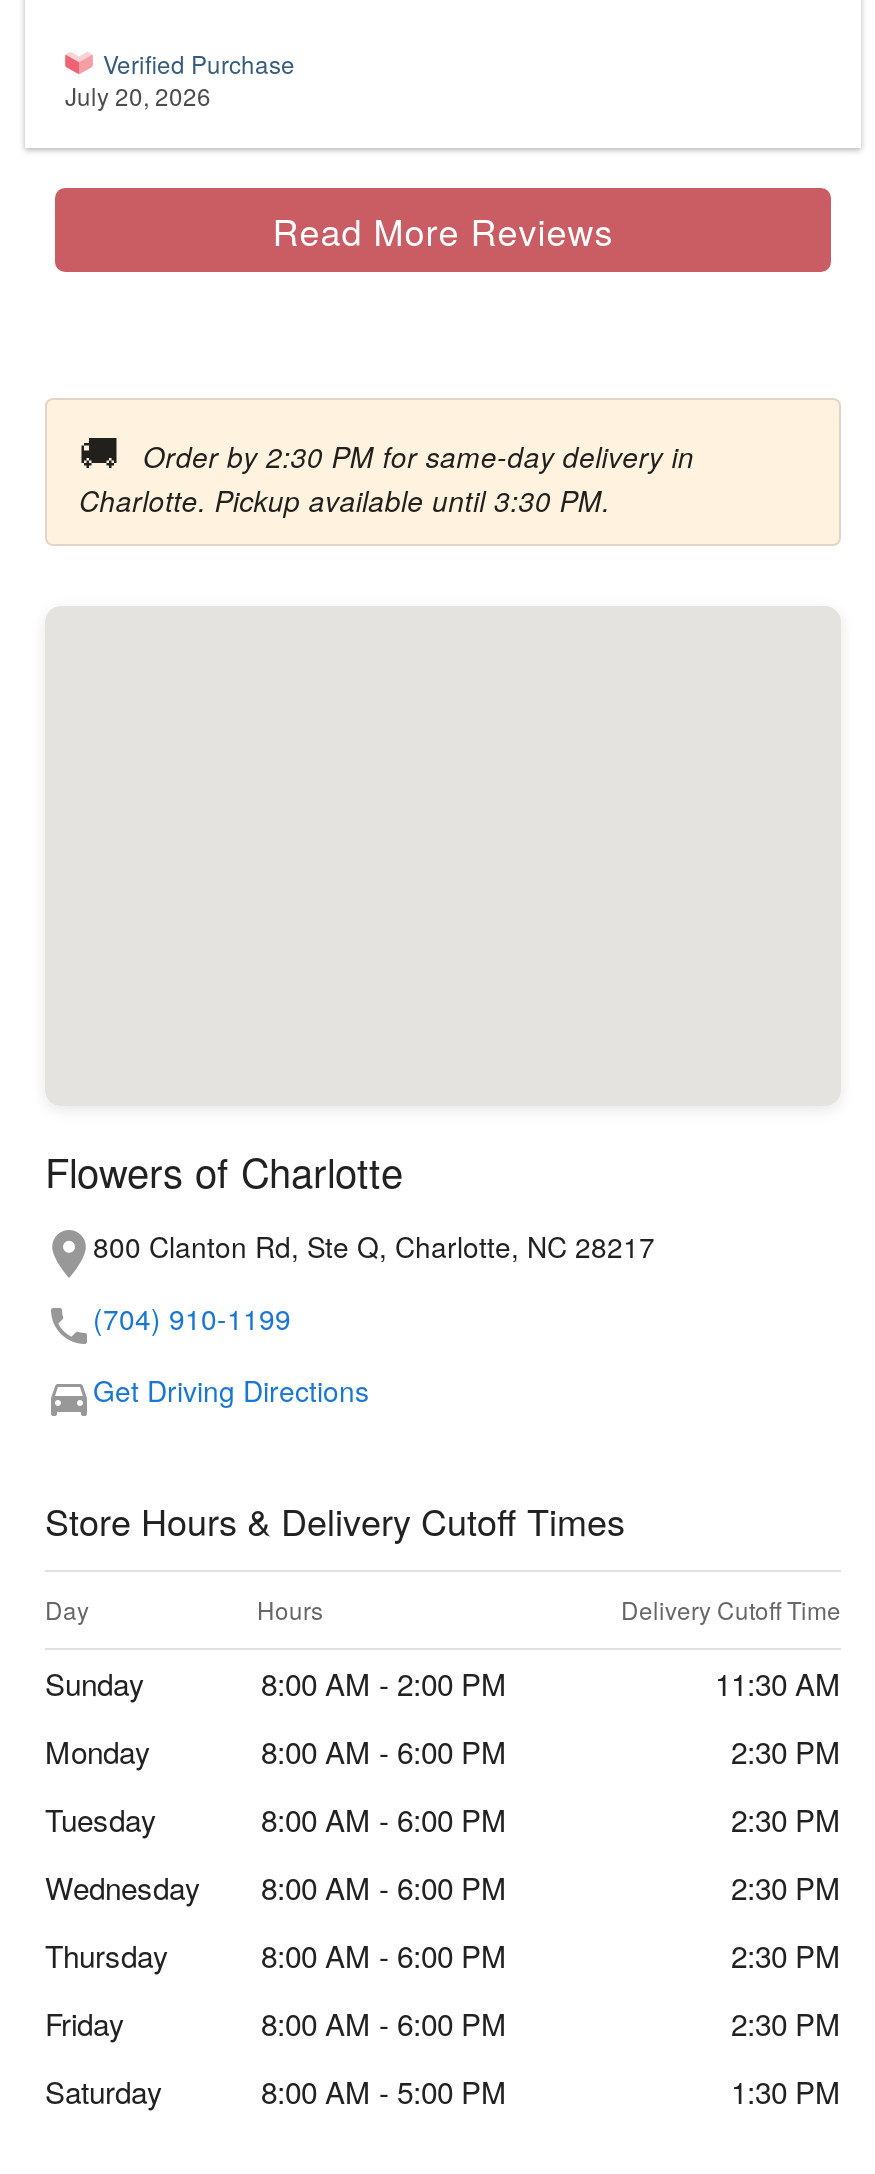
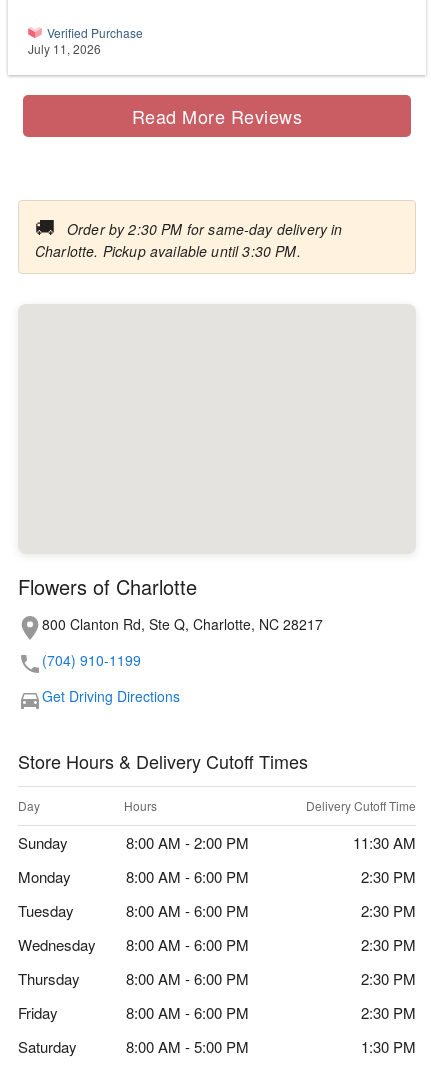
[65,78,211,112] July 20, 2026 -> [28,40,101,57] July 11, 2026

